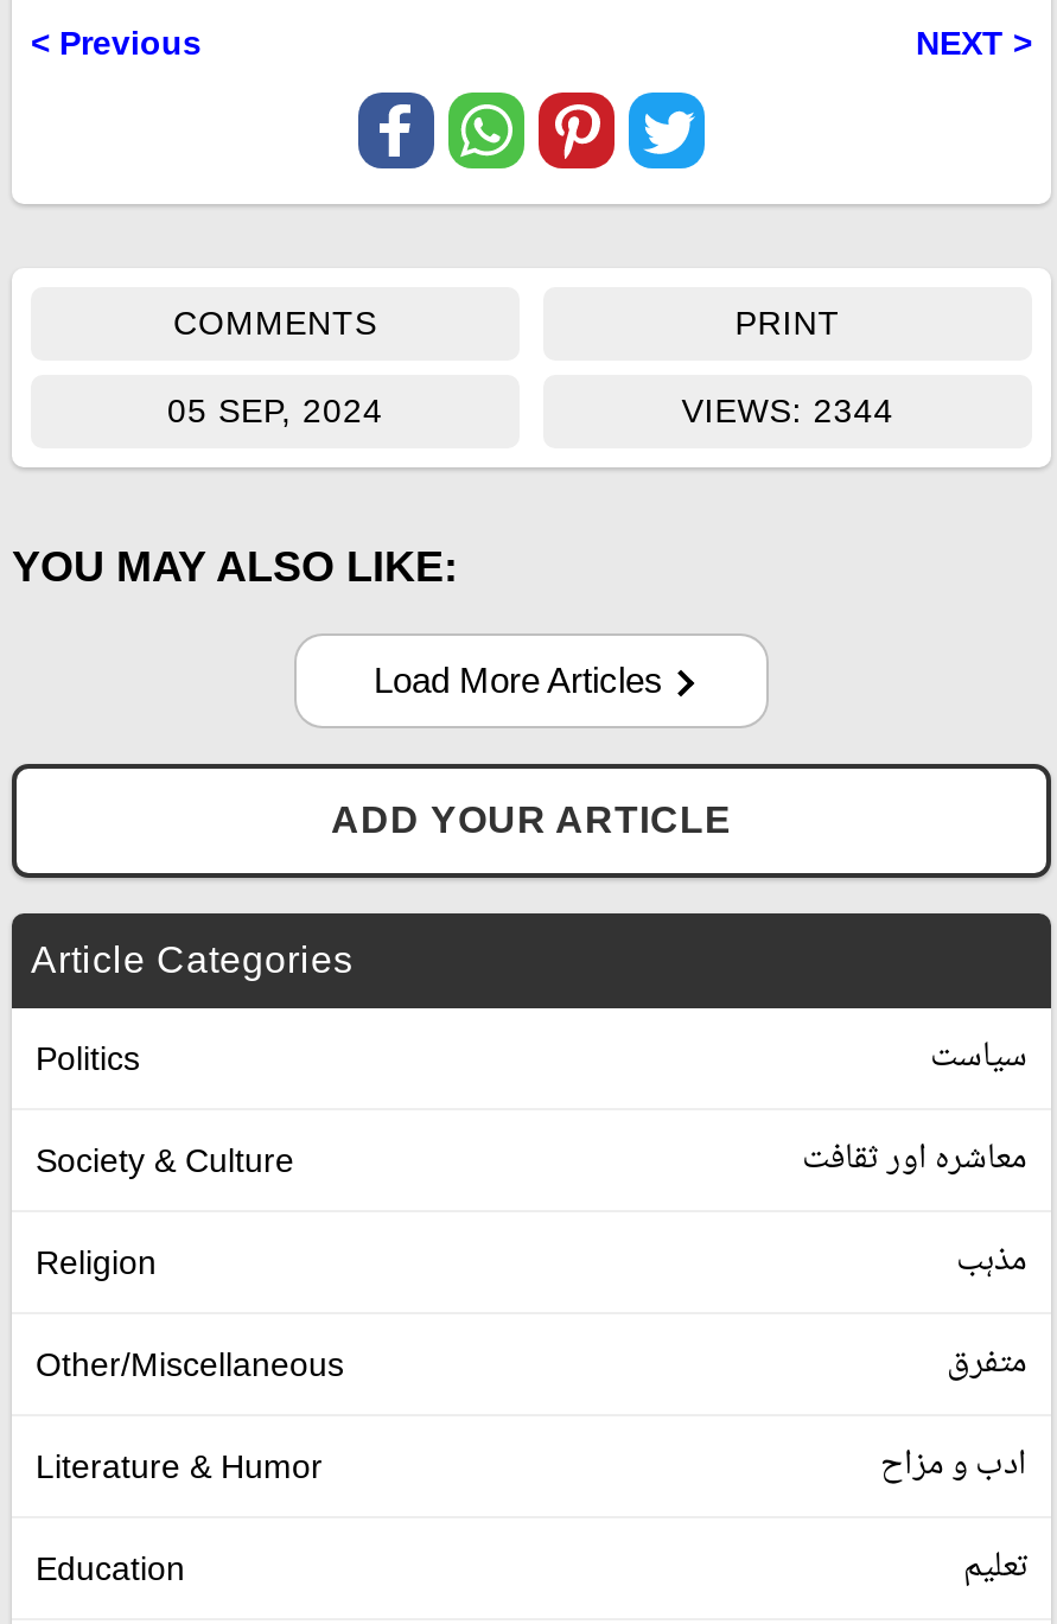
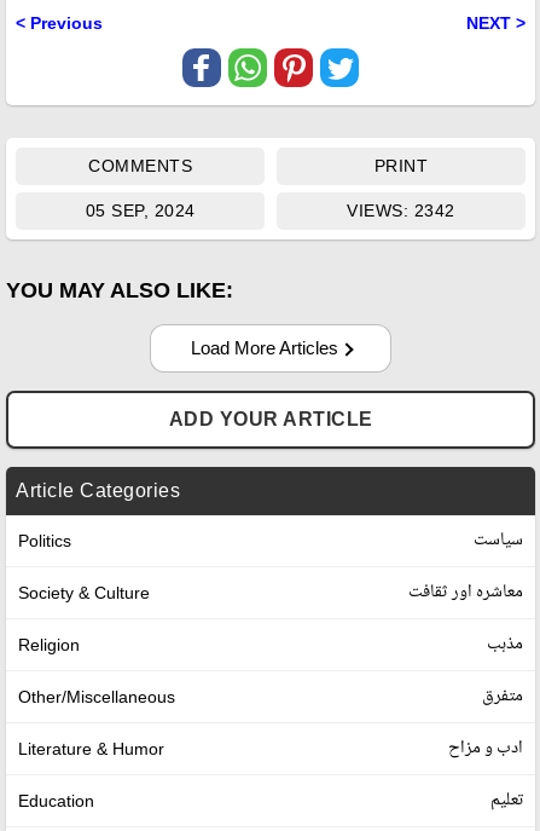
[681,391,894,429] VIEWS: 2344 -> [347,201,455,220] VIEWS: 2342

